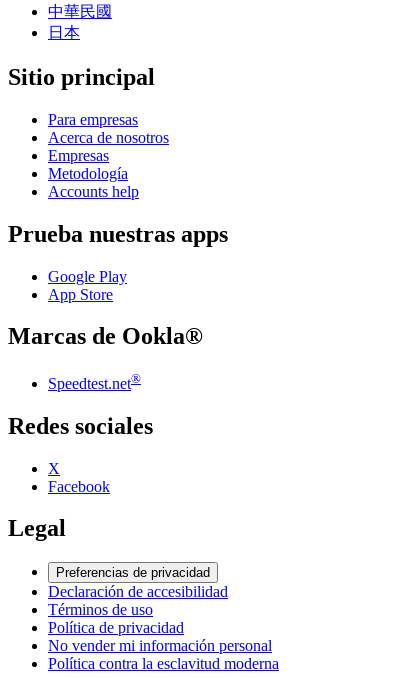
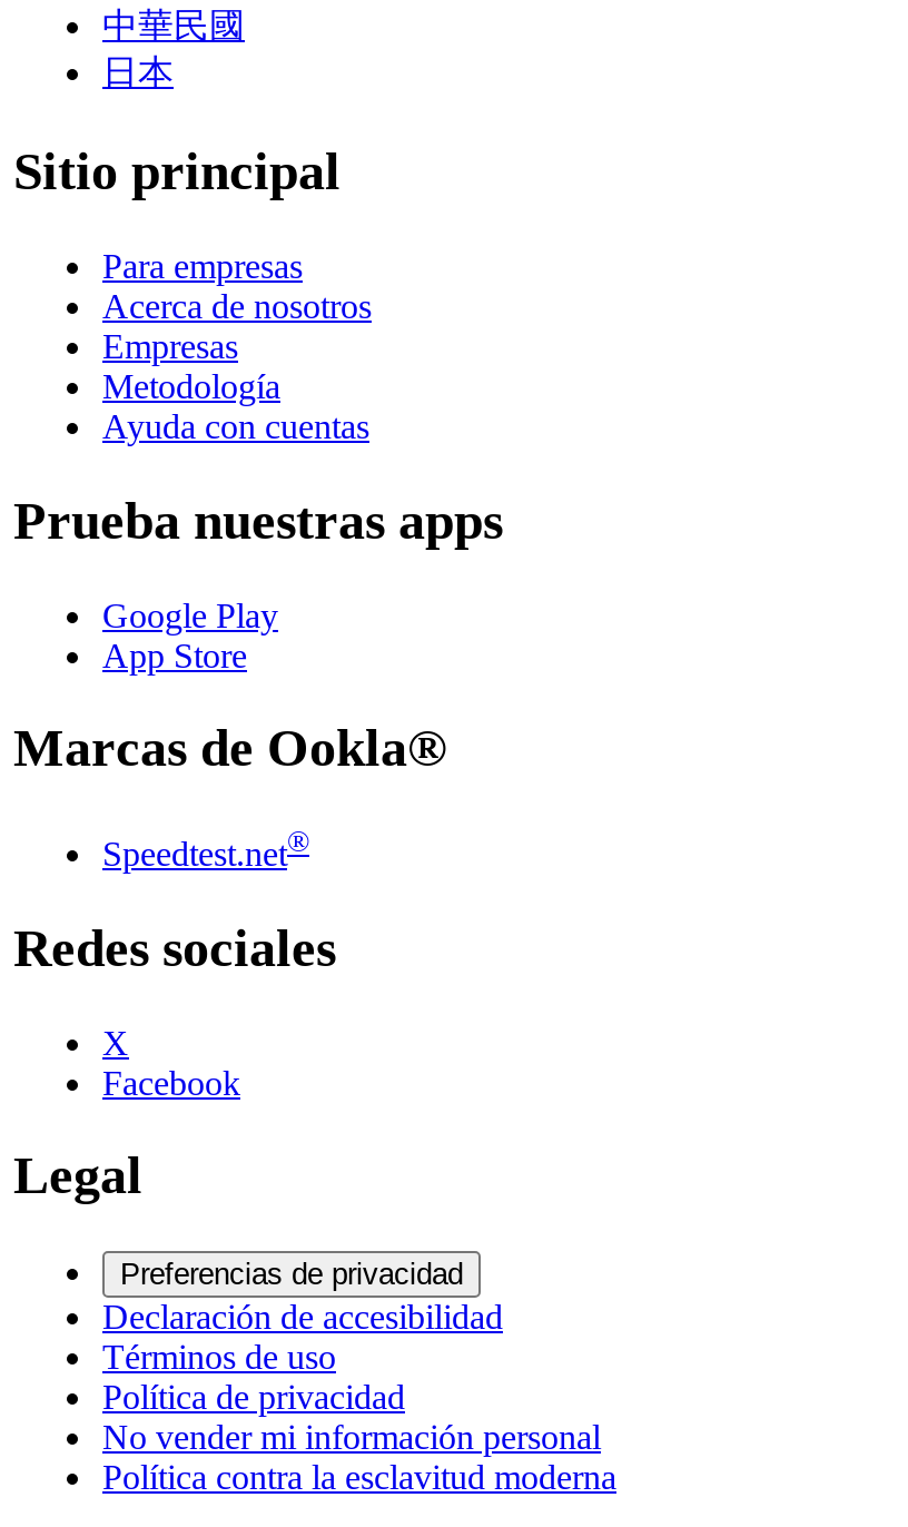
[48,183,139,200] Accounts help -> [102,407,369,445] Ayuda con cuentas

